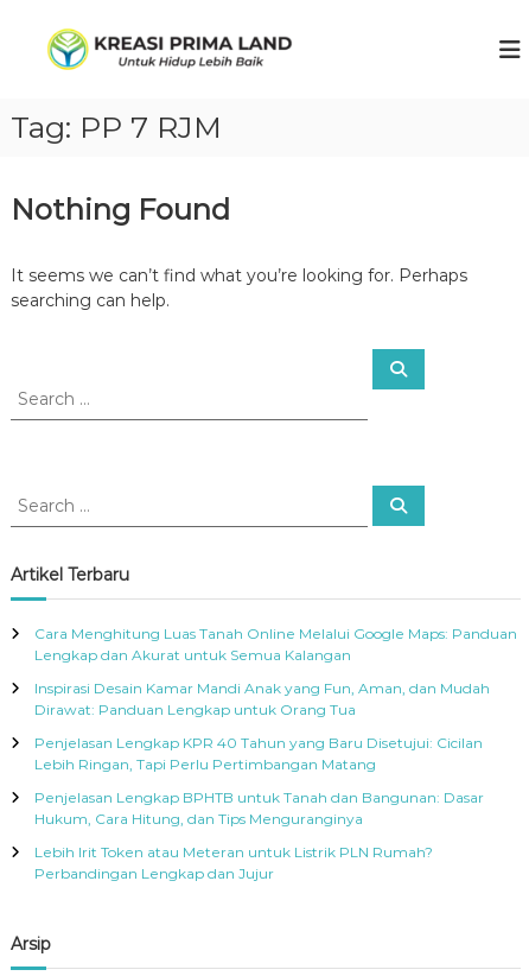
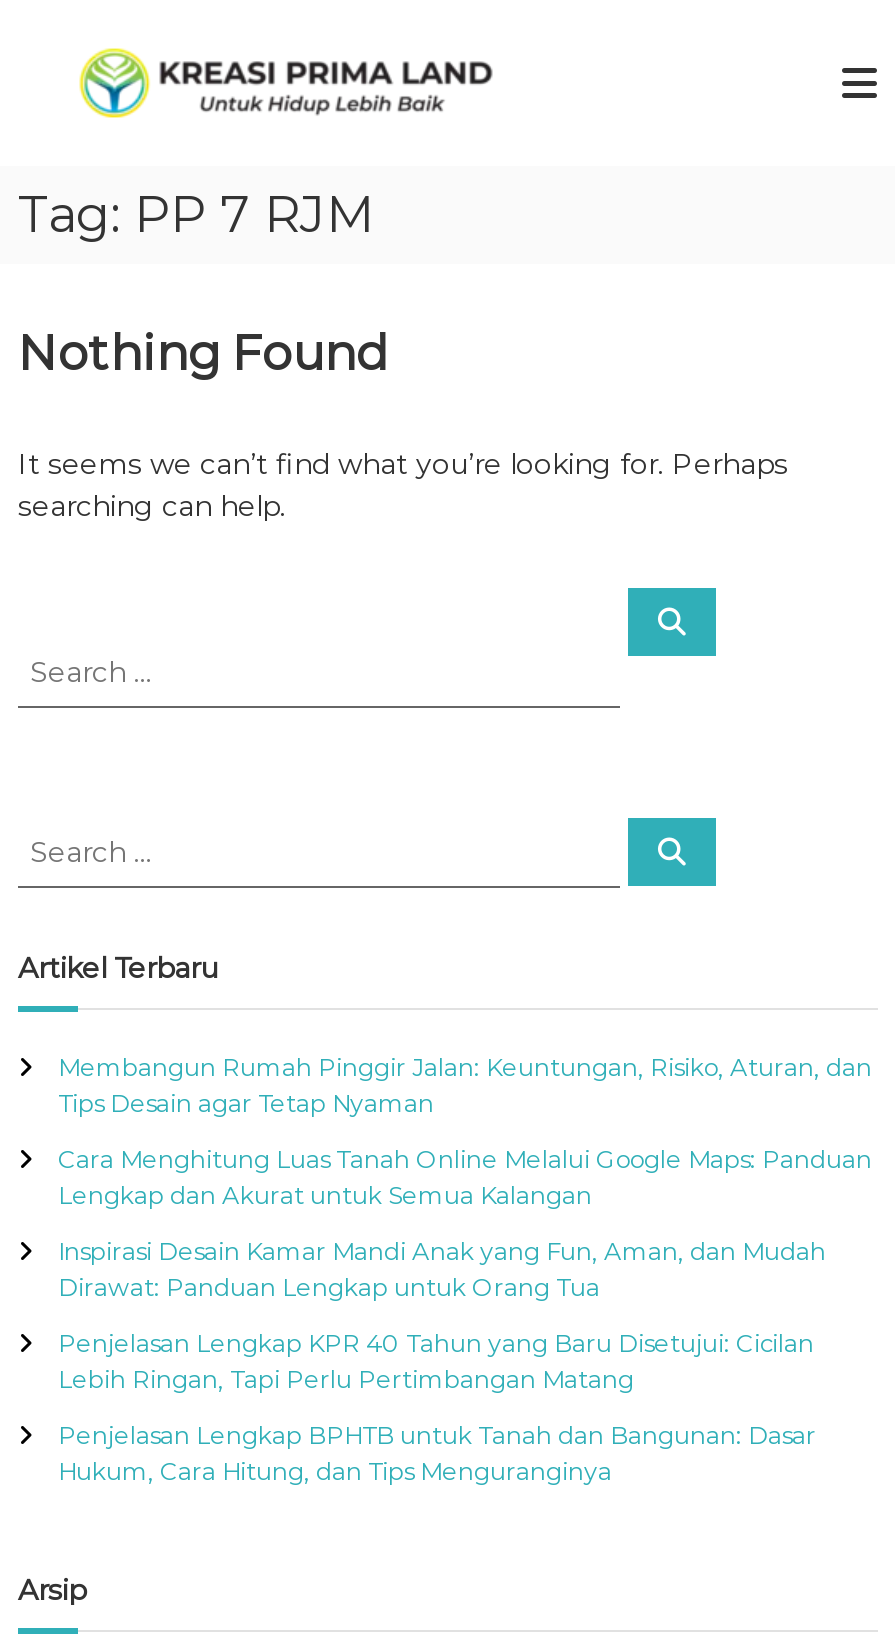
none -> [58,1052,872,1118] Membangun Rumah Pinggir Jalan: Keuntungan, Risiko, Aturan, dan | Tips Desain agar Tetap Nyaman
moved [34,625,517,828] -> [58,1144,872,1486]: Cara Menghitung Luas Tanah Online Melalui Google Maps: Panduan | Lengkap dan Akurat untuk Semua Kalangan | Inspirasi Desain Kamar Mandi Anak yang Fun, Aman, dan Mudah | Dirawat: Panduan Lengkap untuk Orang Tua | Penjelasan Lengkap KPR 40 Tahun yang Baru Disetujui: Cicilan | Lebih Ringan, Tapi Perlu Pertimbangan Matang | Penjelasan Lengkap BPHTB untuk Tanah dan Bangunan: Dasar | Hukum, Cara Hitung, dan Tips Menguranginya
[34,843,433,882] Lebih Irit Token atau Meteran untuk Listrik PLN Rumah? | Perbandingan Lengkap dan Jujur -> none

